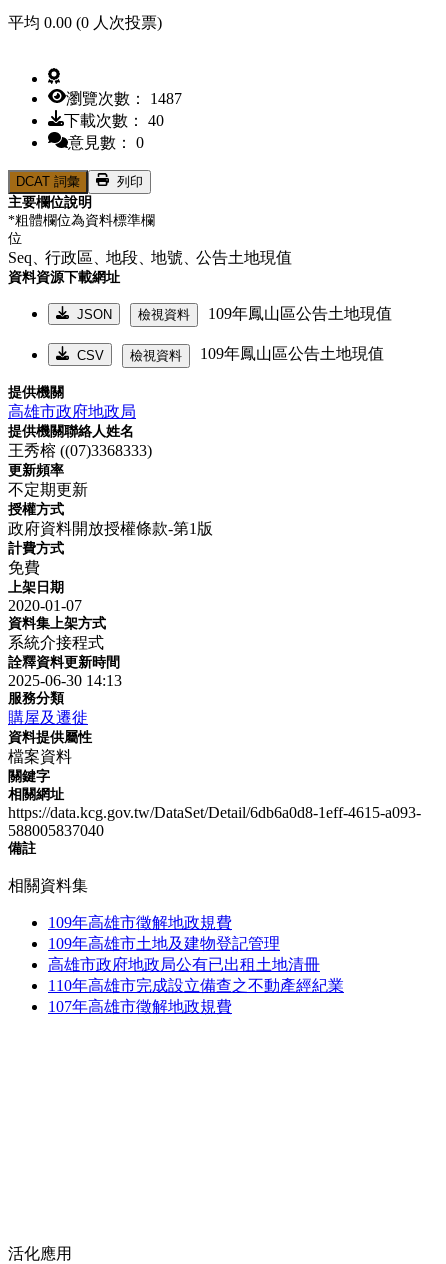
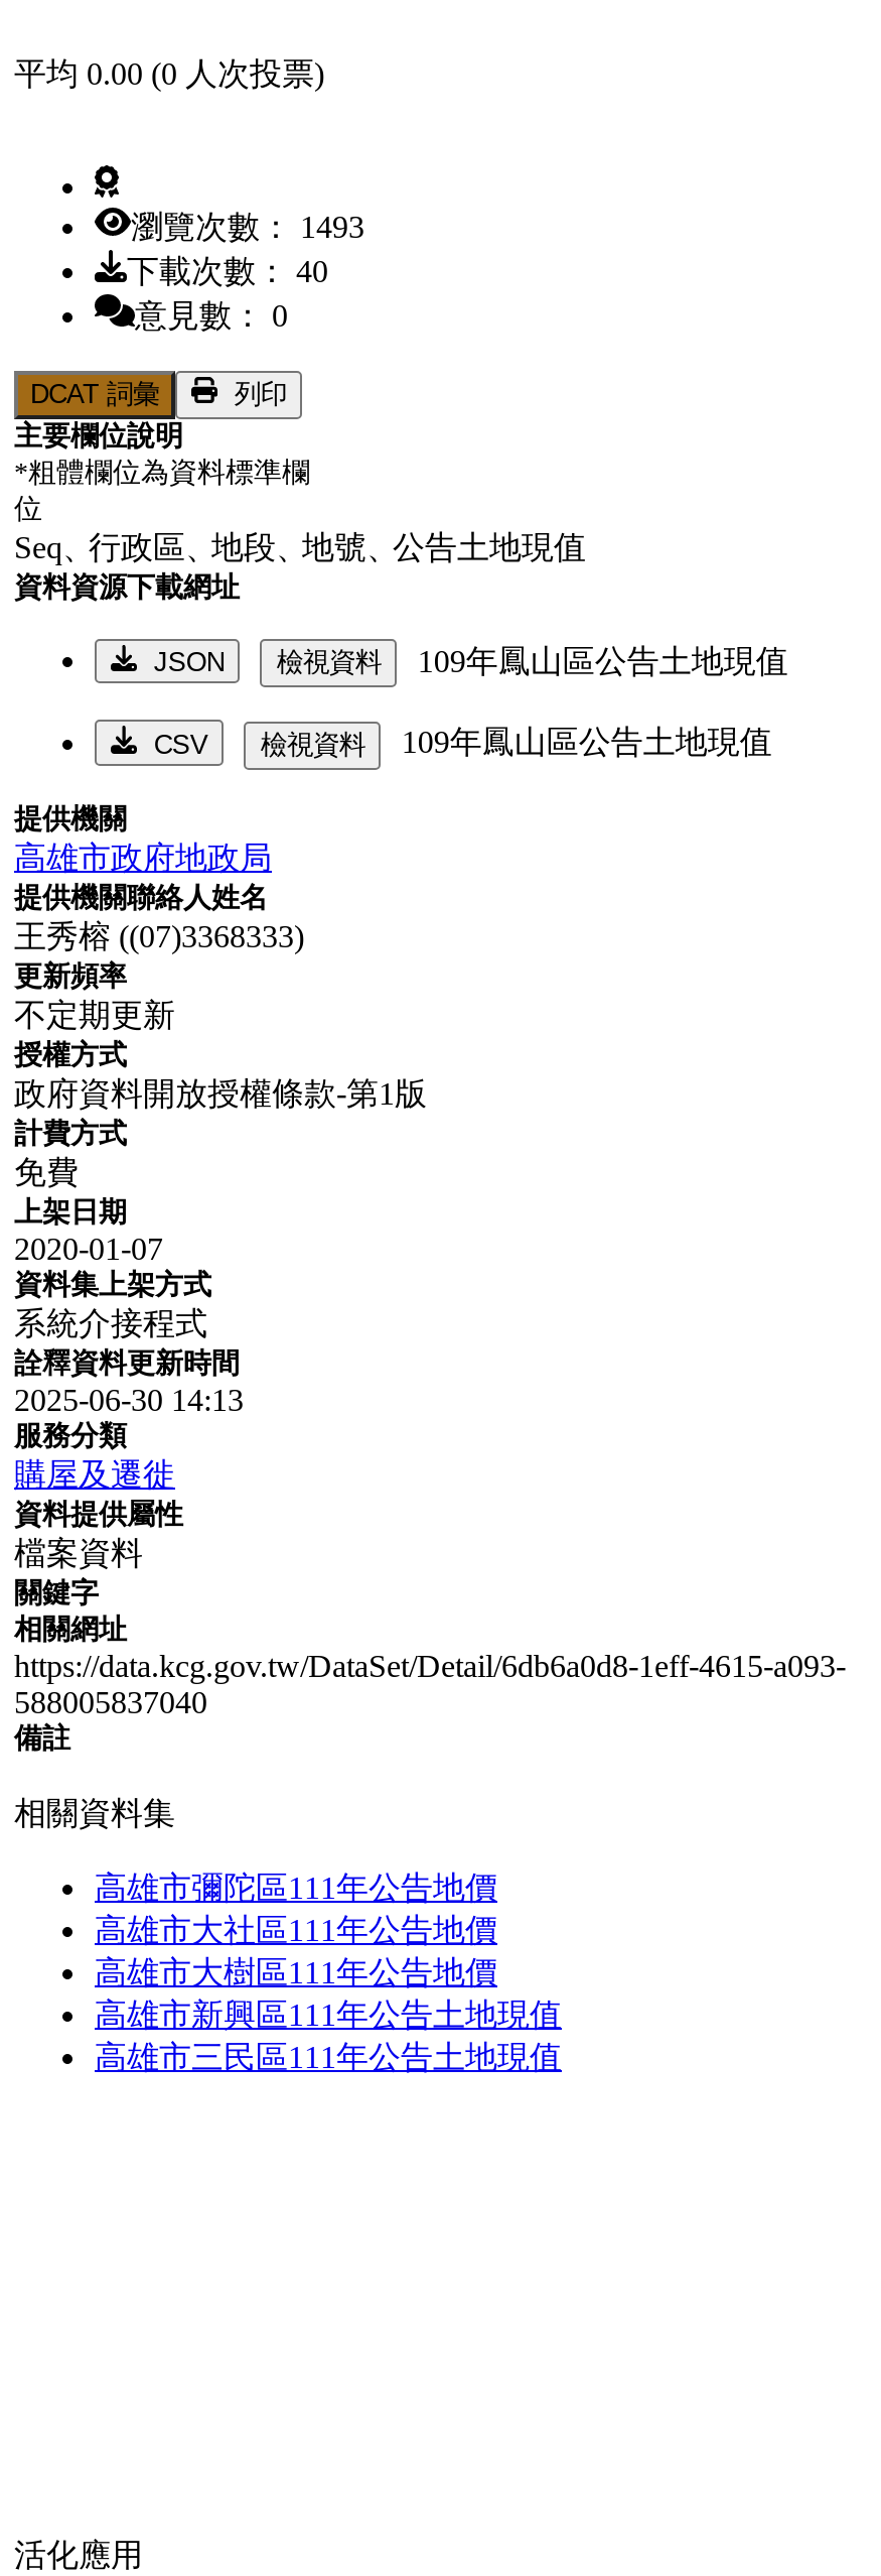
[66,90,182,107] 瀏覽次數： 1487 -> [131,209,364,243] 瀏覽次數： 1493
[48,914,344,1015] 109年高雄市徵解地政規費 | 109年高雄市土地及建物登記管理 | 高雄市政府地政局公有已出租土地清冊 | 110年高雄市完成設立備查之不動產經紀業 | 107年高雄市徵解地政規費 -> [95,1870,562,2073] 高雄市彌陀區111年公告地價 | 高雄市大社區111年公告地價 | 高雄市大樹區111年公告地價 | 高雄市新興區111年公告土地現值 | 高雄市三民區111年公告土地現值

